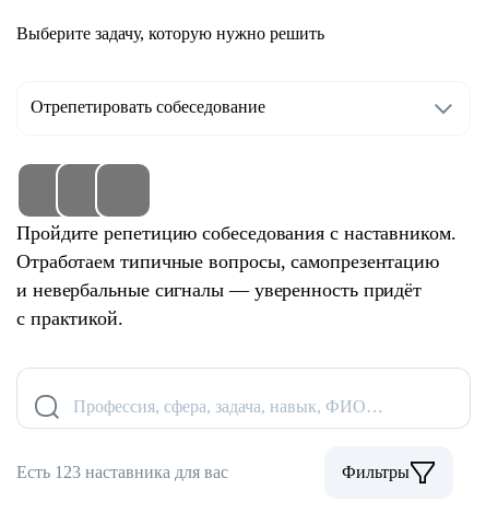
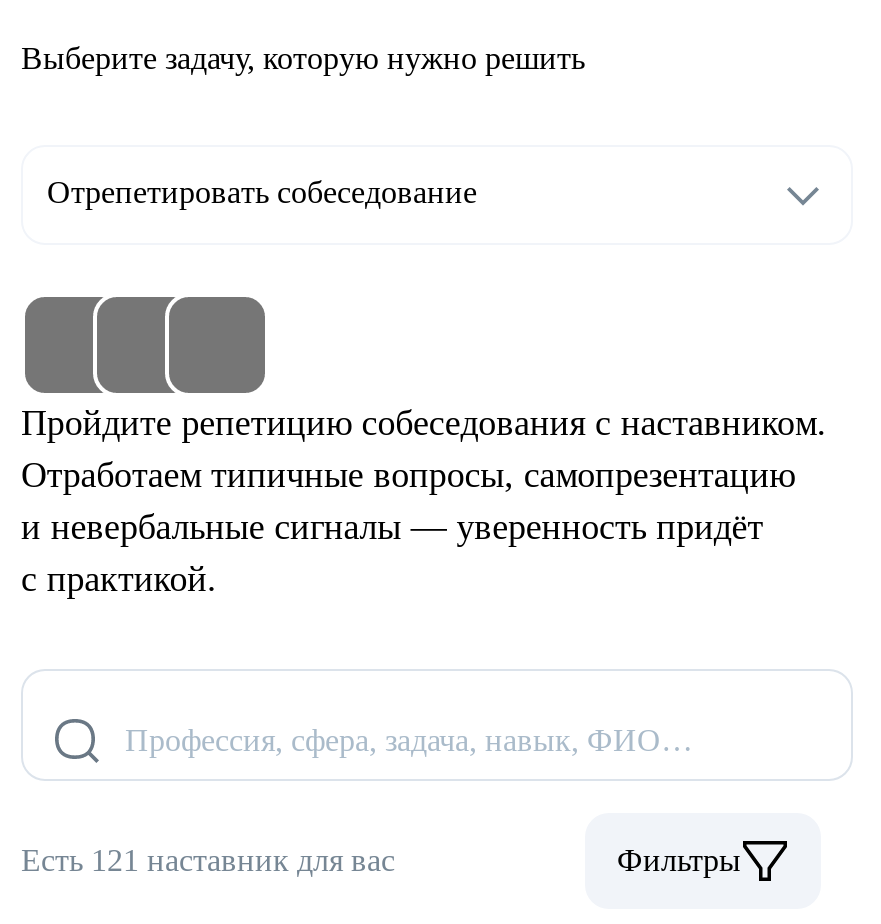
[16,463,228,481] Есть 123 наставника для вас -> [21,843,395,877] Есть 121 наставник для вас

